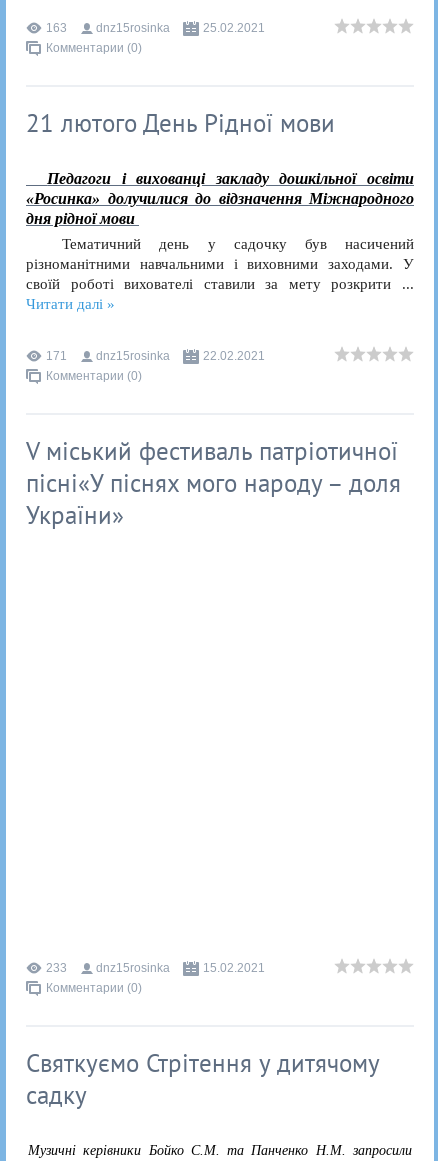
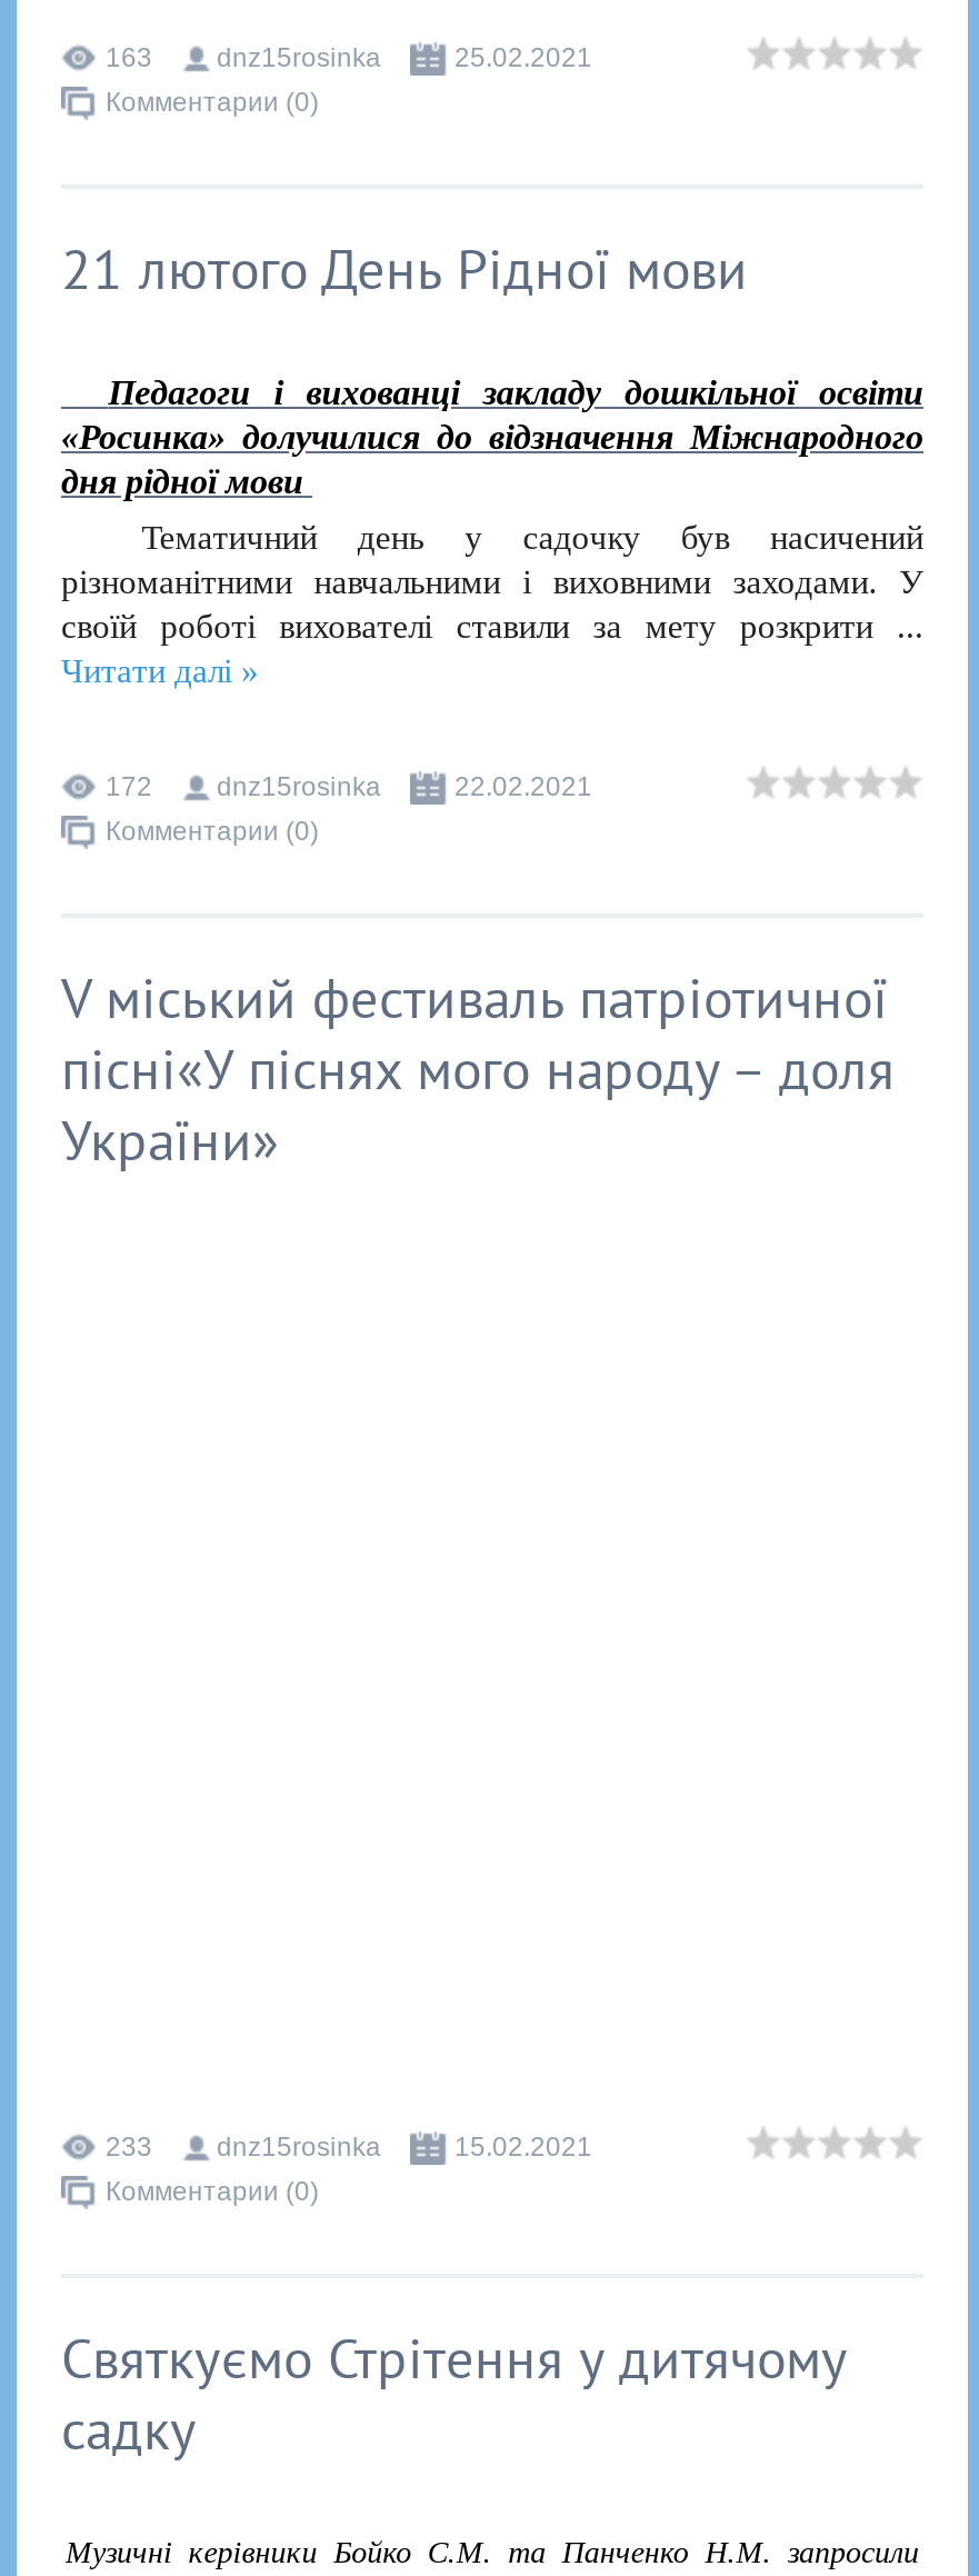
[46,349,67,363] 171 -> [106,771,152,802] 172

